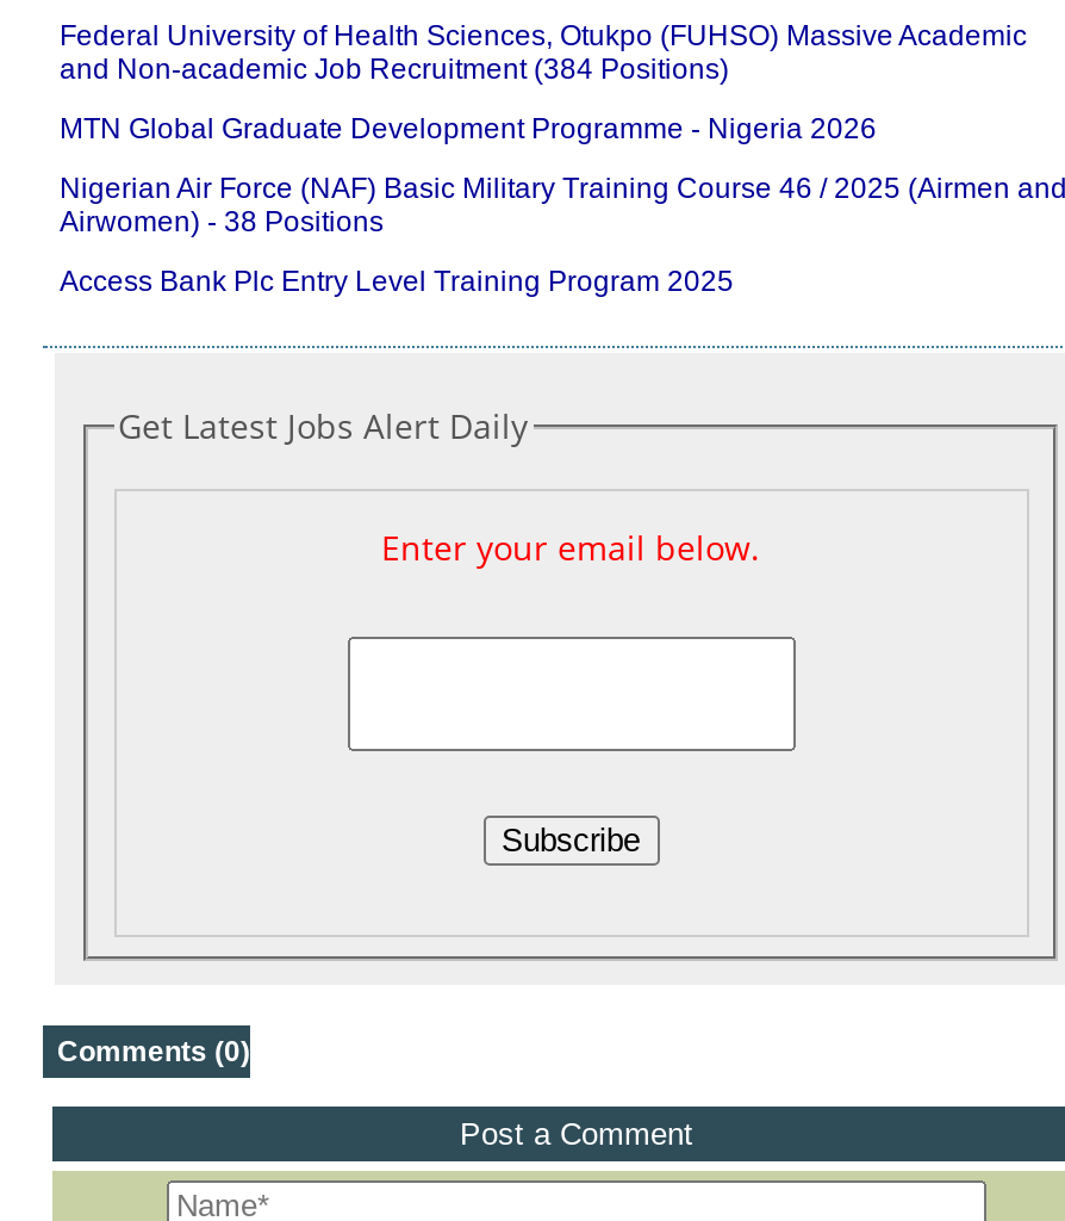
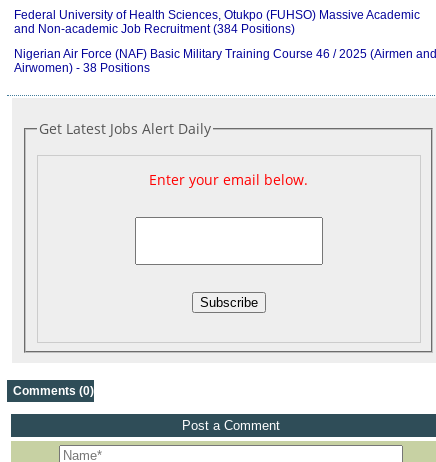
[60,111,877,145] MTN Global Graduate Development Programme - Nigeria 2026 -> none
[60,264,734,297] Access Bank Plc Entry Level Training Program 2025 -> none

